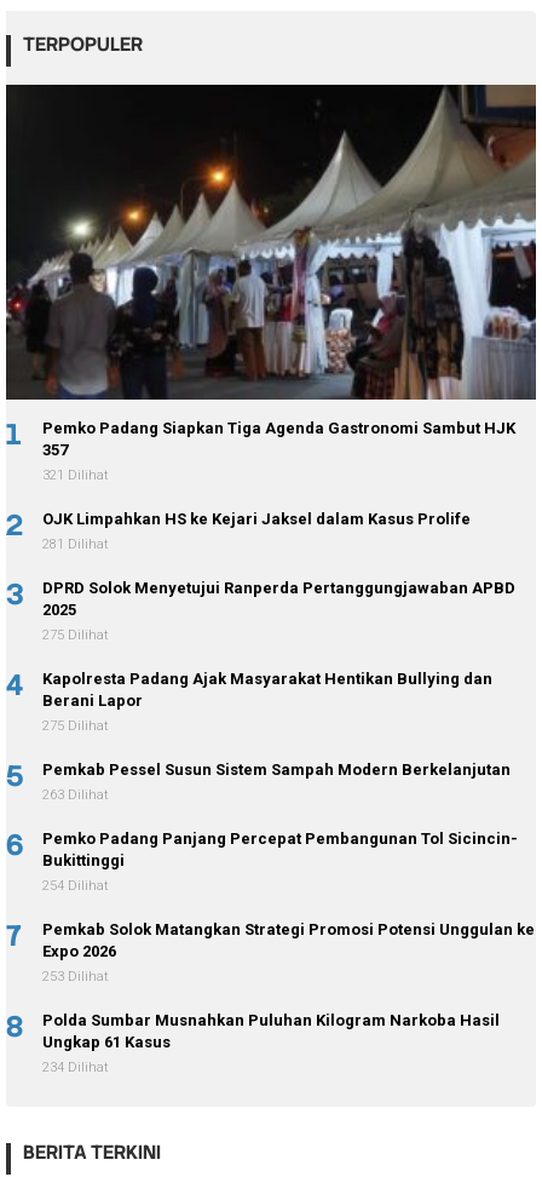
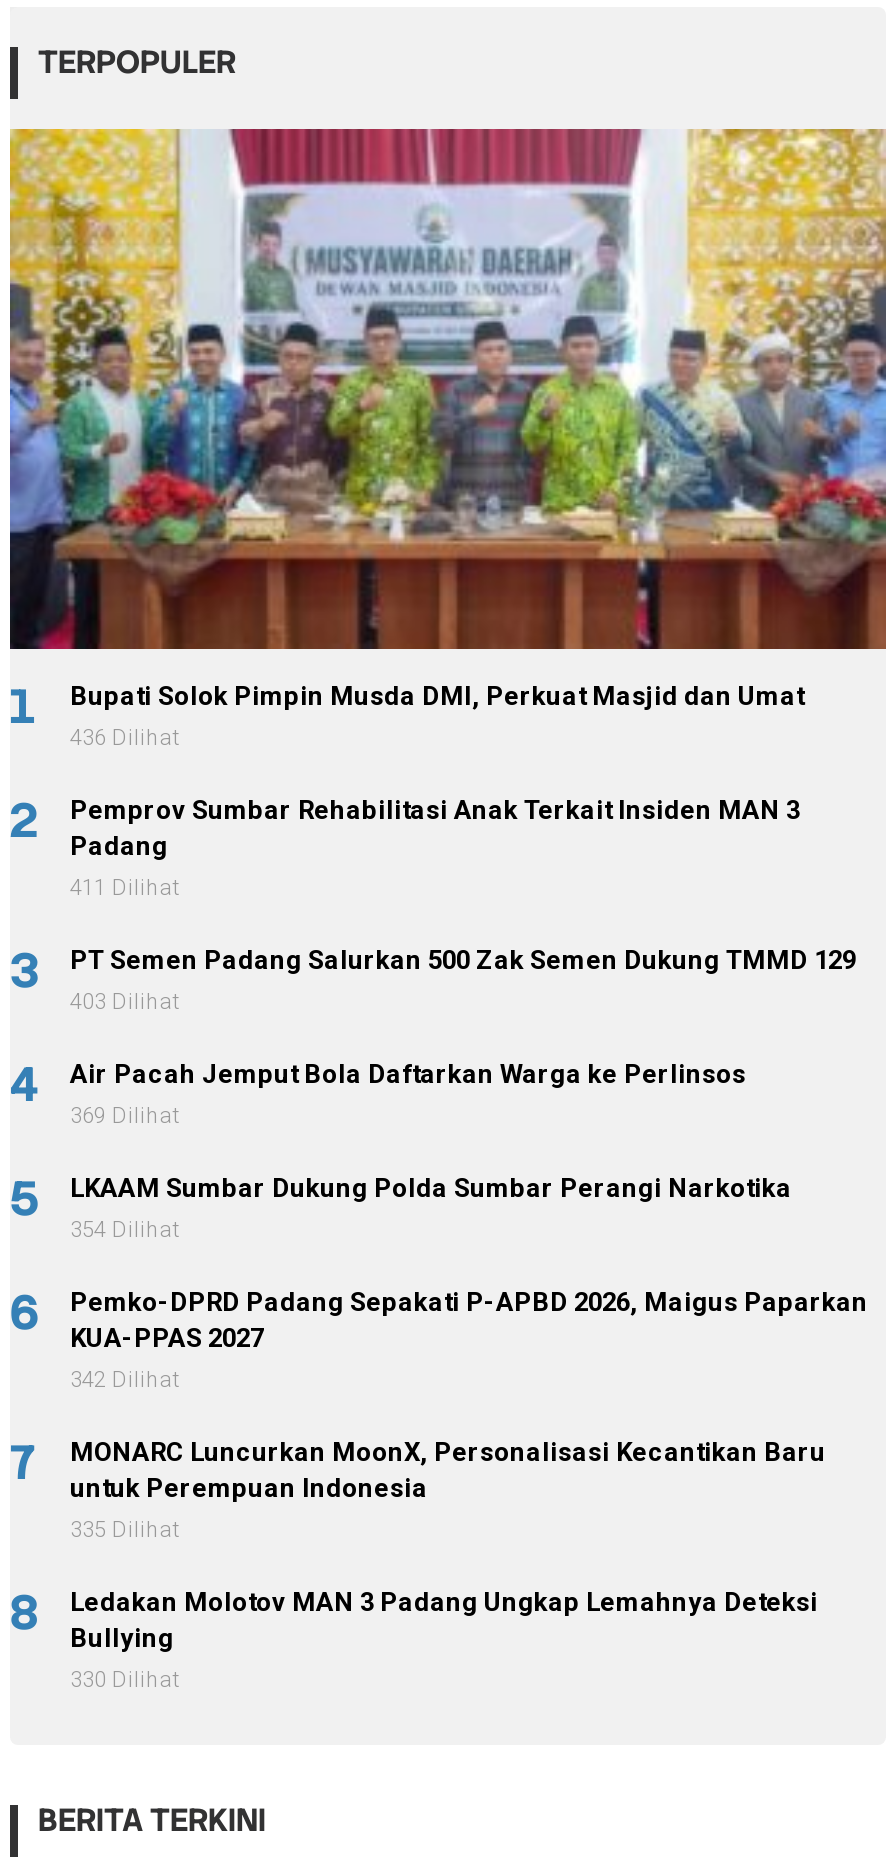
[5,84,537,459] [image] | Pemko Padang Siapkan Tiga Agenda Gastronomi Sambut HJK | 357 -> [8,127,888,711] [image] | Bupati Solok Pimpin Musda DMI, Perkuat Masjid dan Umat
[42,467,109,483] 321 Dilihat -> [70,725,180,751] 436 Dilihat
[42,510,471,528] OJK Limpahkan HS ke Kejari Jaksel dalam Kasus Prolife -> [70,795,800,861] Pemprov Sumbar Rehabilitasi Anak Terkait Insiden MAN 3 | Padang
[42,536,109,552] 281 Dilihat -> [70,875,180,901] 411 Dilihat
[42,579,515,619] DPRD Solok Menyetujui Ranperda Pertanggungjawaban APBD | 2025 -> [70,945,856,975] PT Semen Padang Salurkan 500 Zak Semen Dukung TMMD 129
[42,627,109,643] 275 Dilihat -> [70,989,180,1015] 403 Dilihat
[42,670,492,709] Kapolresta Padang Ajak Masyarakat Hentikan Bullying dan | Berani Lapor -> [70,1059,746,1089] Air Pacah Jemput Bola Daftarkan Warga ke Perlinsos
[42,718,109,734] 275 Dilihat -> [70,1103,180,1129] 369 Dilihat
[42,760,511,778] Pemkab Pessel Susun Sistem Sampah Modern Berkelanjutan -> [70,1173,792,1203] LKAAM Sumbar Dukung Polda Sumbar Perangi Narkotika
[42,787,109,803] 263 Dilihat -> [70,1217,180,1243] 354 Dilihat
[42,829,518,869] Pemko Padang Panjang Percepat Pembangunan Tol Sicincin- | Bukittinggi -> [70,1287,868,1353] Pemko-DPRD Padang Sepakati P-APBD 2026, Maigus Paparkan | KUA-PPAS 2027
[42,878,109,894] 254 Dilihat -> [70,1367,180,1393] 342 Dilihat
[42,920,535,960] Pemkab Solok Matangkan Strategi Promosi Potensi Unggulan ke | Expo 2026 -> [70,1437,826,1503] MONARC Luncurkan MoonX, Personalisasi Kecantikan Baru | untuk Perempuan Indonesia
[42,969,109,984] 253 Dilihat -> [70,1517,180,1543] 335 Dilihat
[42,1011,500,1051] Polda Sumbar Musnahkan Puluhan Kilogram Narkoba Hasil | Ungkap 61 Kasus -> [70,1587,818,1653] Ledakan Molotov MAN 3 Padang Ungkap Lemahnya Deteksi | Bullying
[42,1059,109,1075] 234 Dilihat -> [70,1667,180,1693] 330 Dilihat

